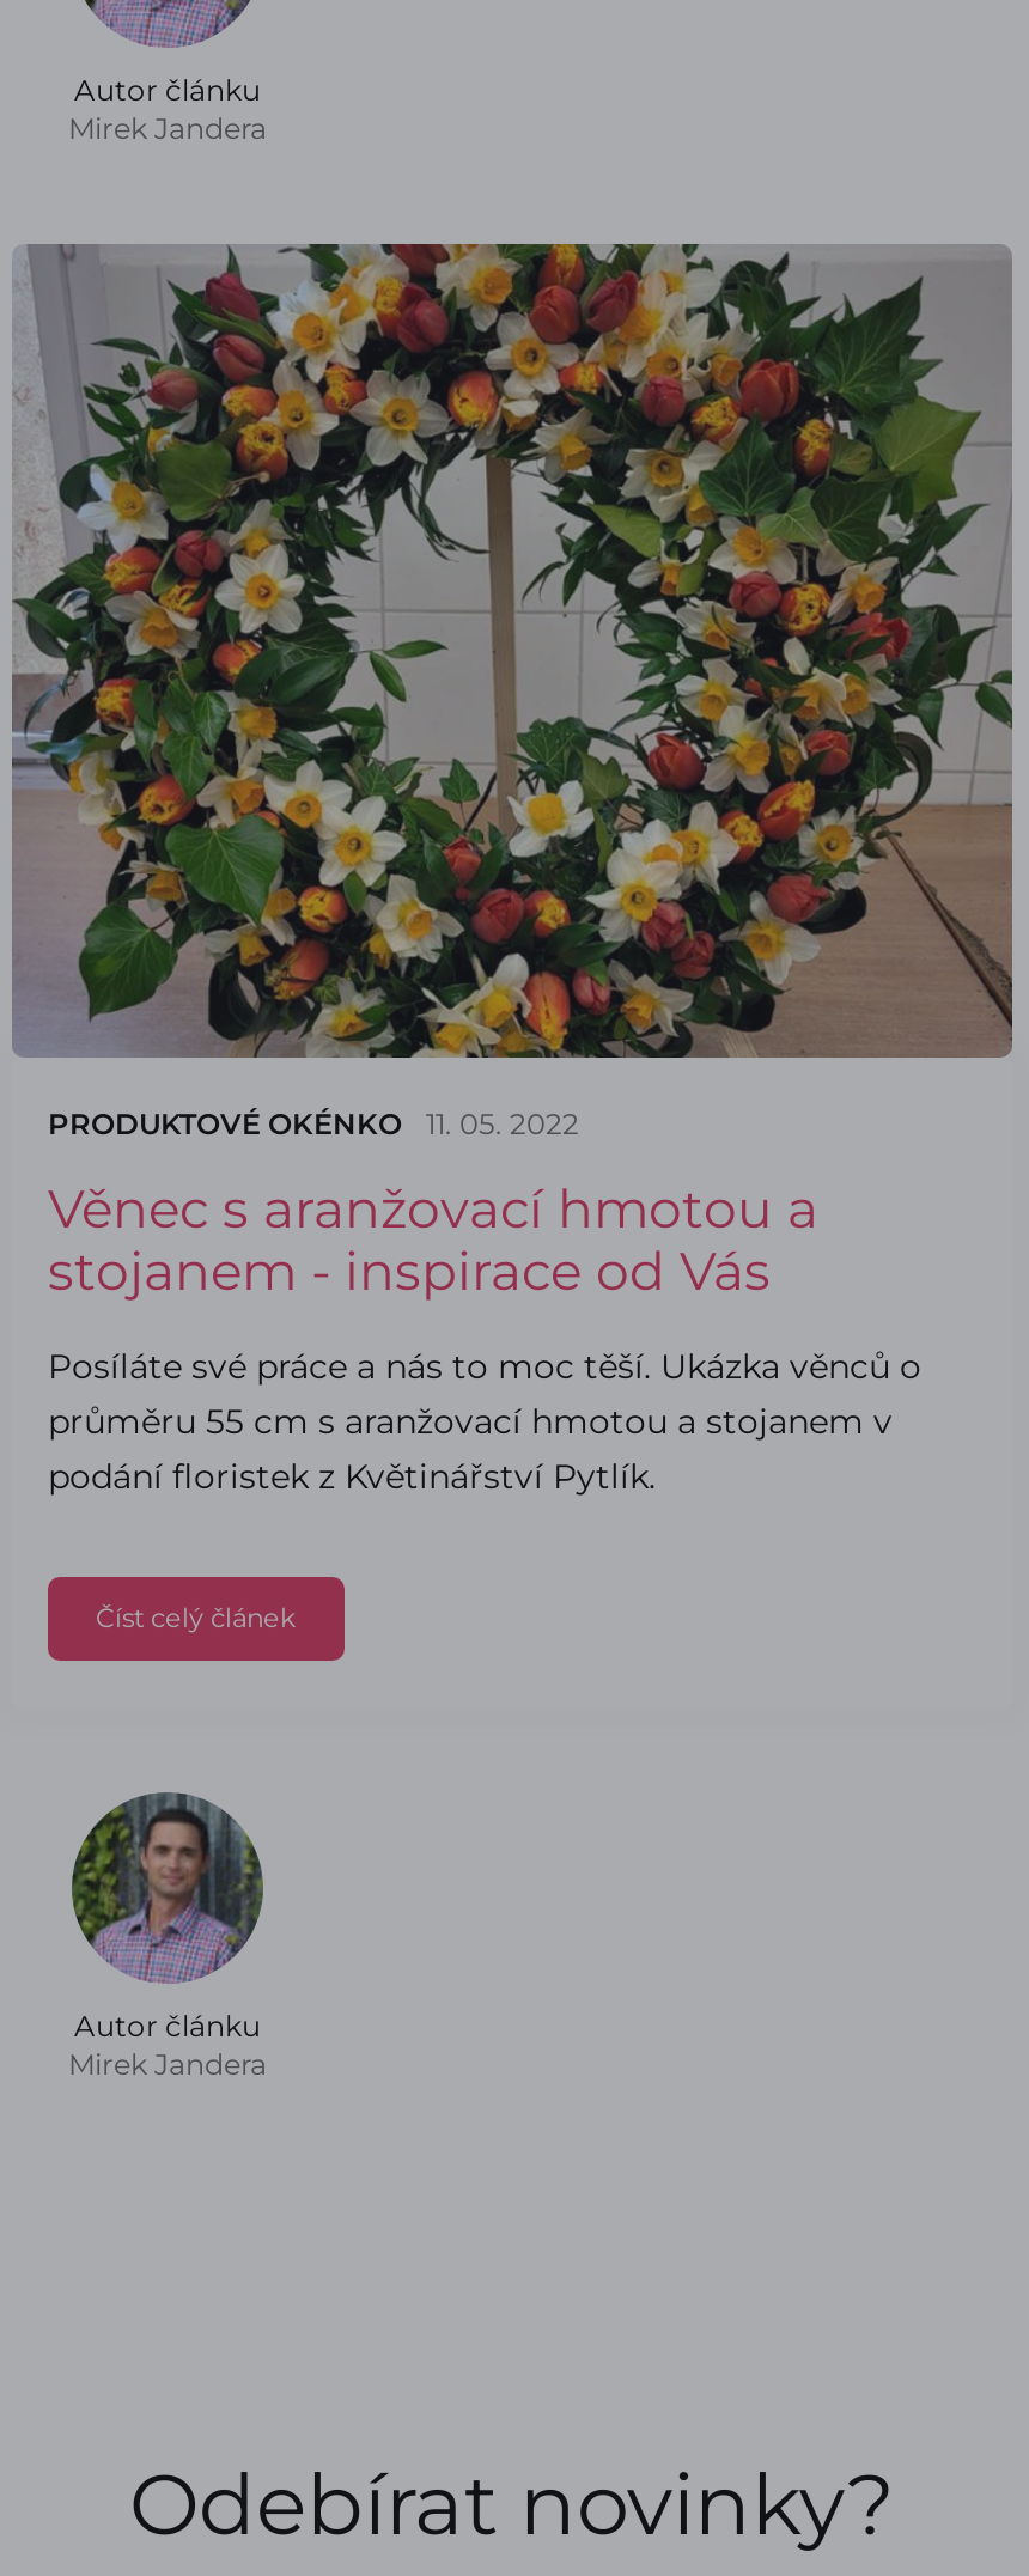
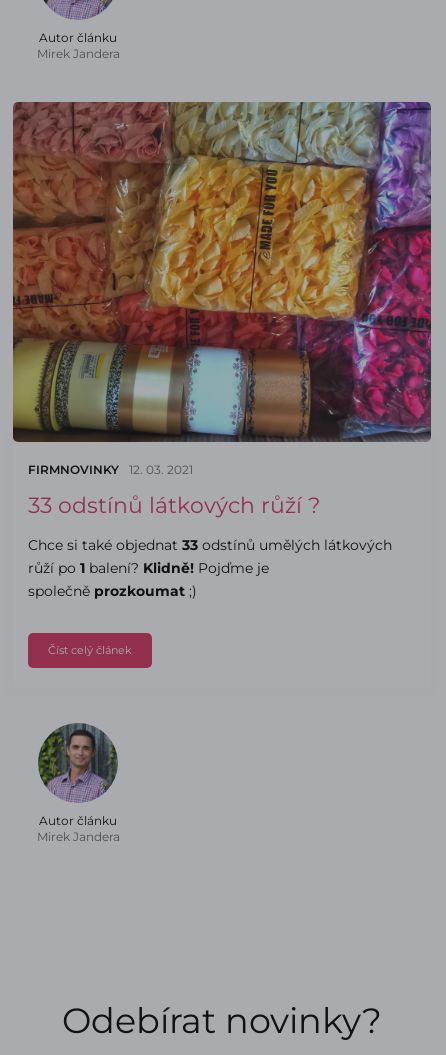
[12,242,1015,1141] [image] | PRODUKTOVÉ OKÉNKO | 11. 05. 2022 -> [12,101,432,477] [image] | FIRMNOVINKY | 12. 03. 2021
[48,1177,818,1304] Věnec s aranžovací hmotou a | stojanem - inspirace od Vás -> [28,492,320,519] 33 odstínů látkových růží ?
[48,1345,921,1498] Posíláte své práce a nás to moc těší. Ukázka věnců o | průměru 55 cm s aranžovací hmotou a stojanem v | podání floristek z Květinářství Pytlík. -> [28,536,392,600] Chce si také objednat 33 odstínů umělých látkových | růží po 1 balení? Klidně! Pojďme je | společně prozkoumat;)

